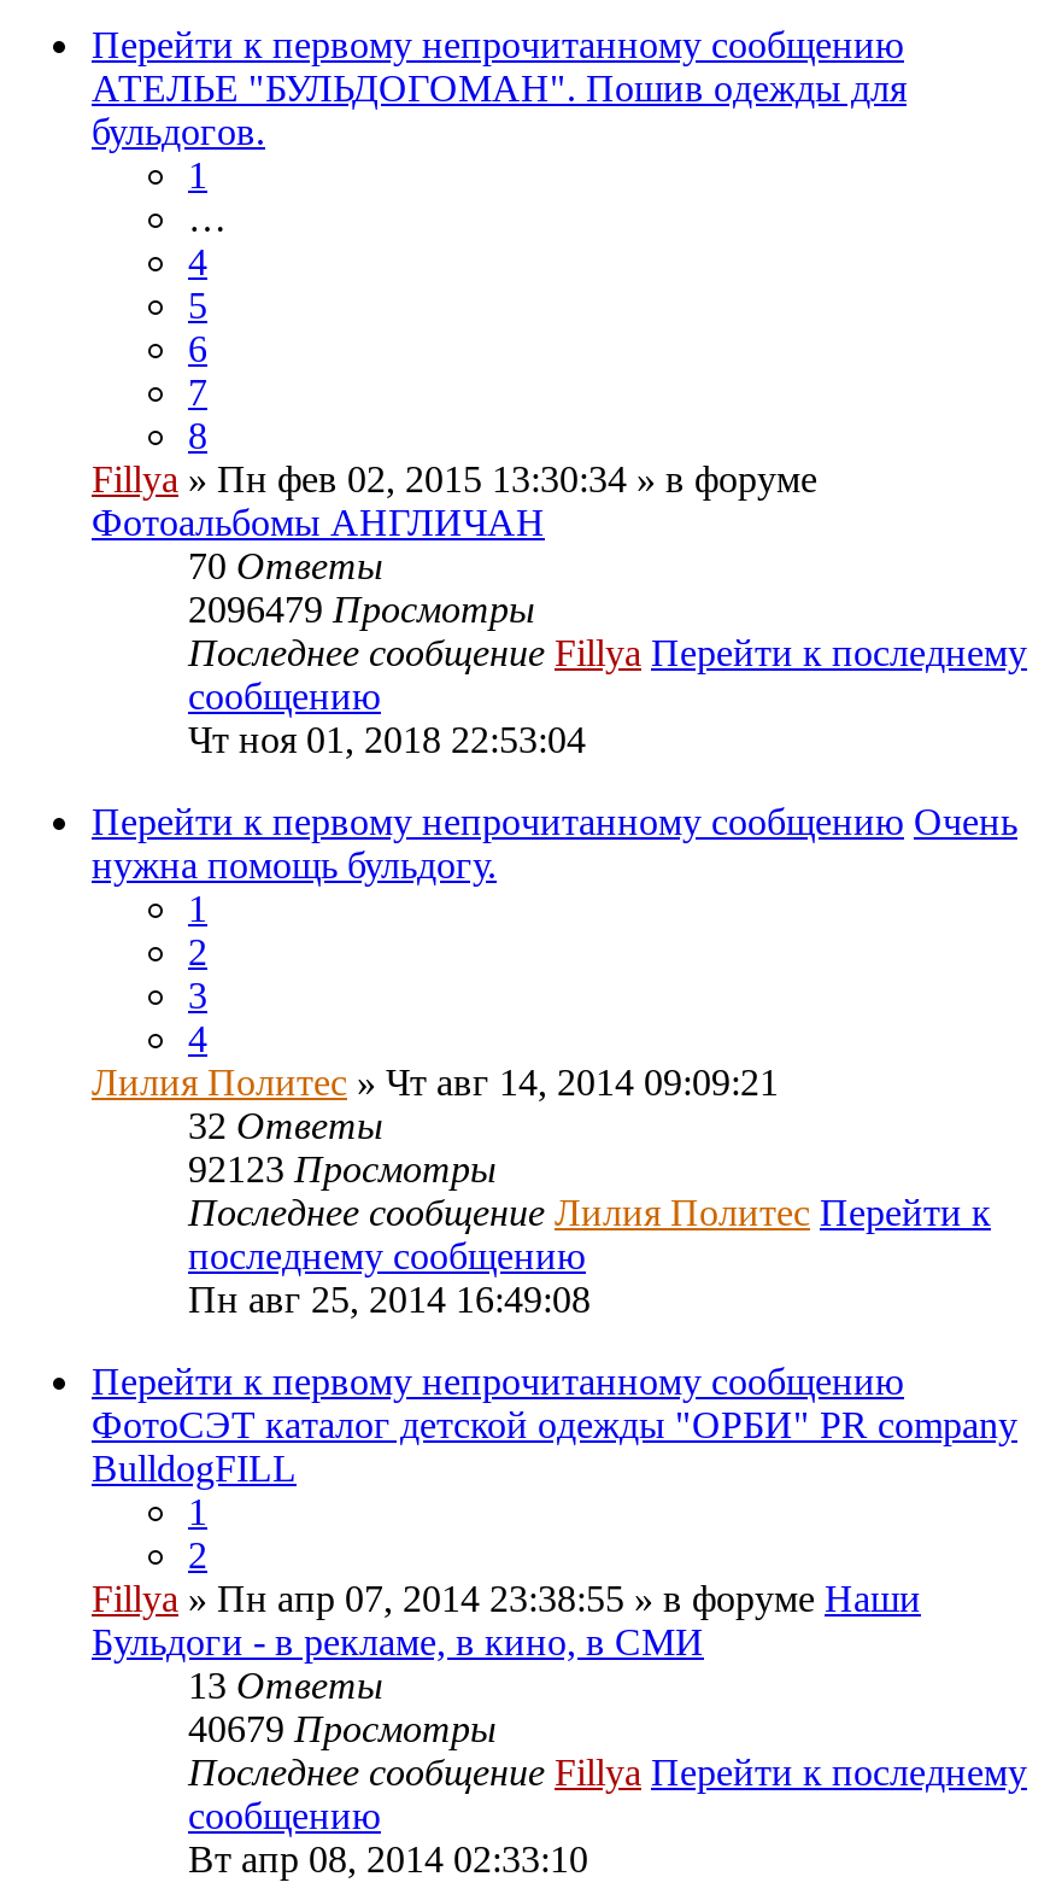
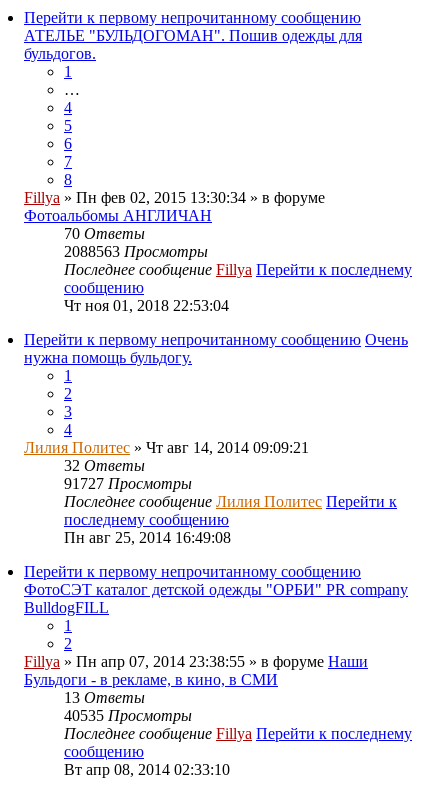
[188,588,535,629] 2096479 Просмотры -> [64,243,208,260] 2088563 Просмотры
[188,1148,497,1189] 92123 Просмотры -> [64,475,192,492] 91727 Просмотры
[188,1708,497,1749] 40679 Просмотры -> [64,707,192,724] 40535 Просмотры

